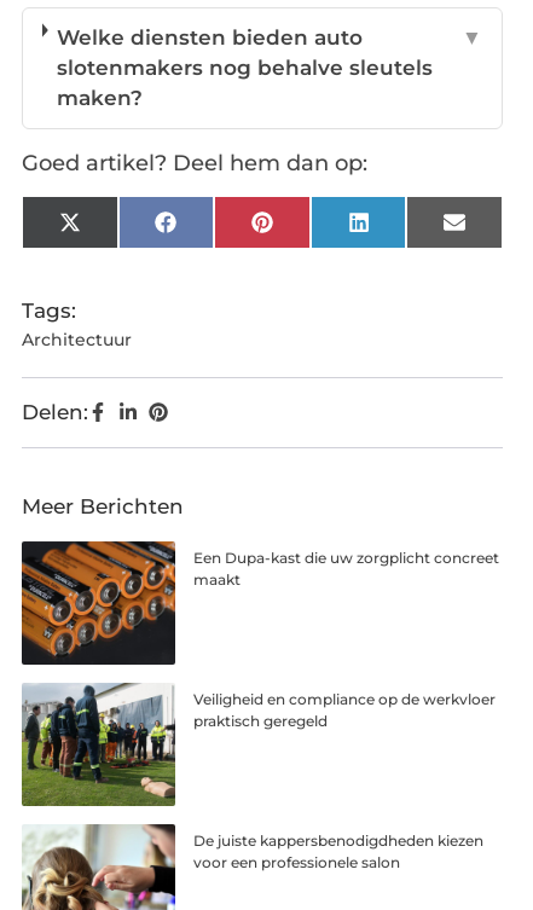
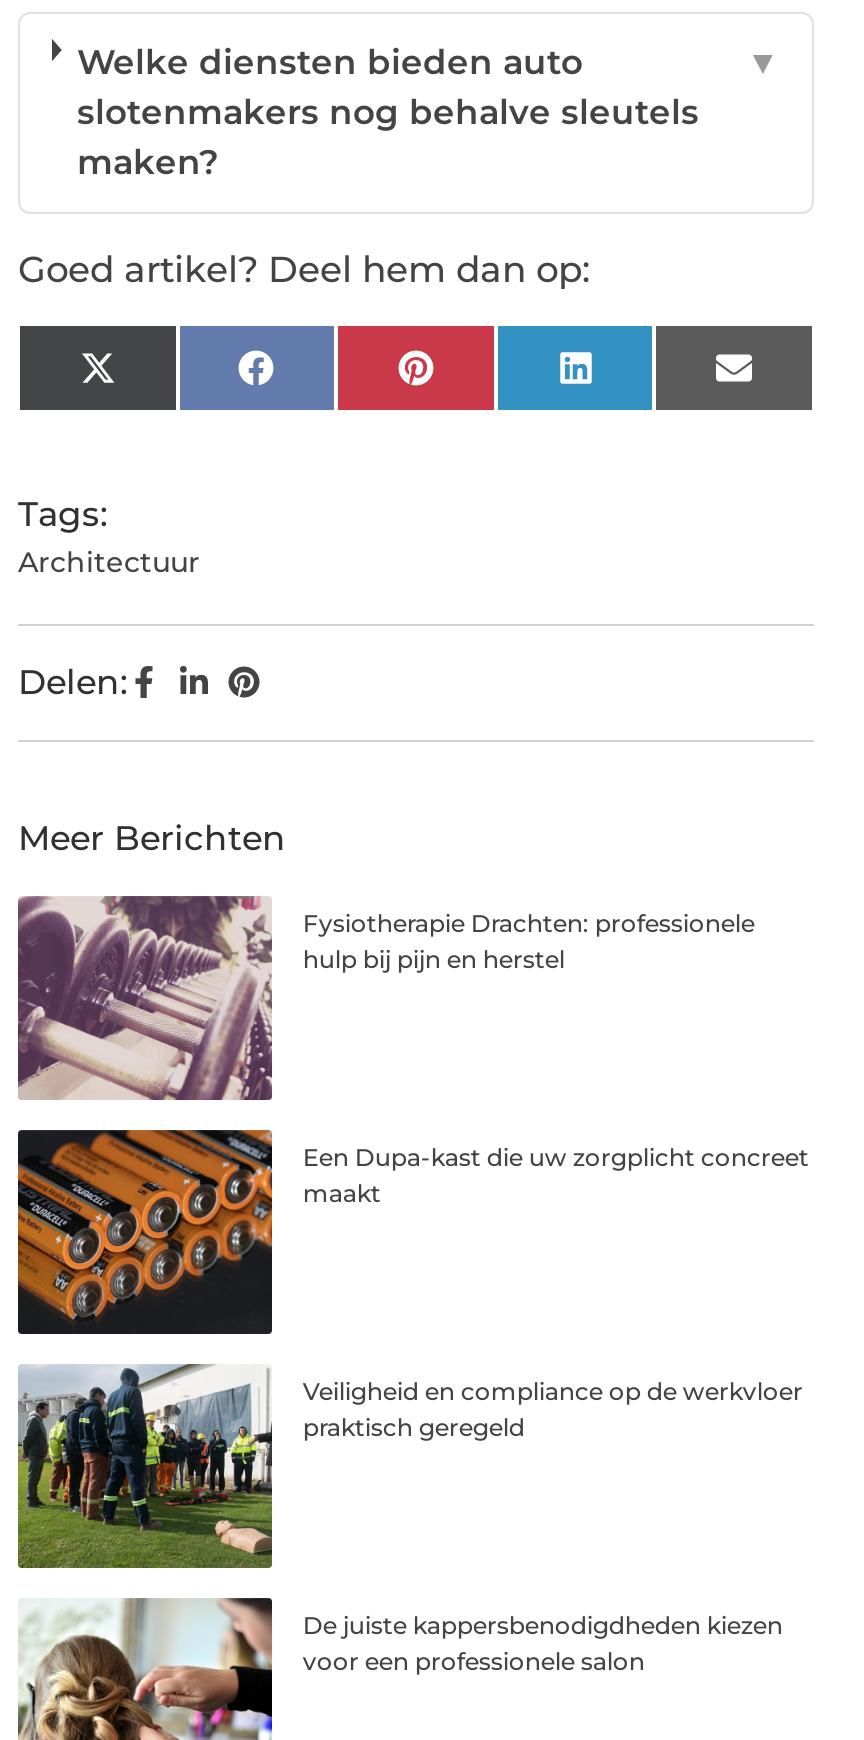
none -> [16,894,755,1102] [image] | Fysiotherapie Drachten: professionele | hulp bij pijn en herstel

